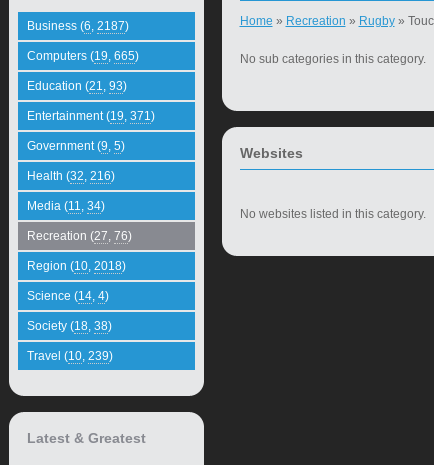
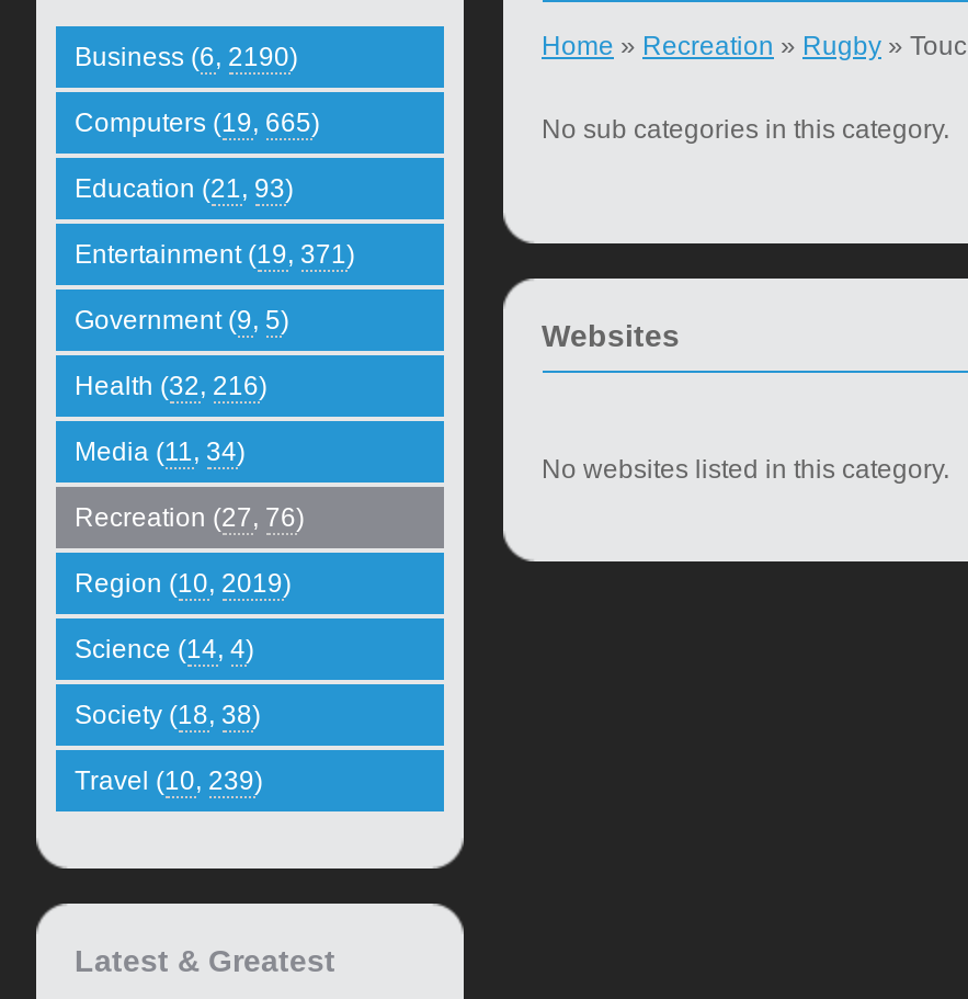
[26,19,128,33] Business (6, 2187) -> [75,41,298,72] Business (6, 2190)
[26,259,125,273] Region (10, 2018) -> [75,568,292,599] Region (10, 2019)

